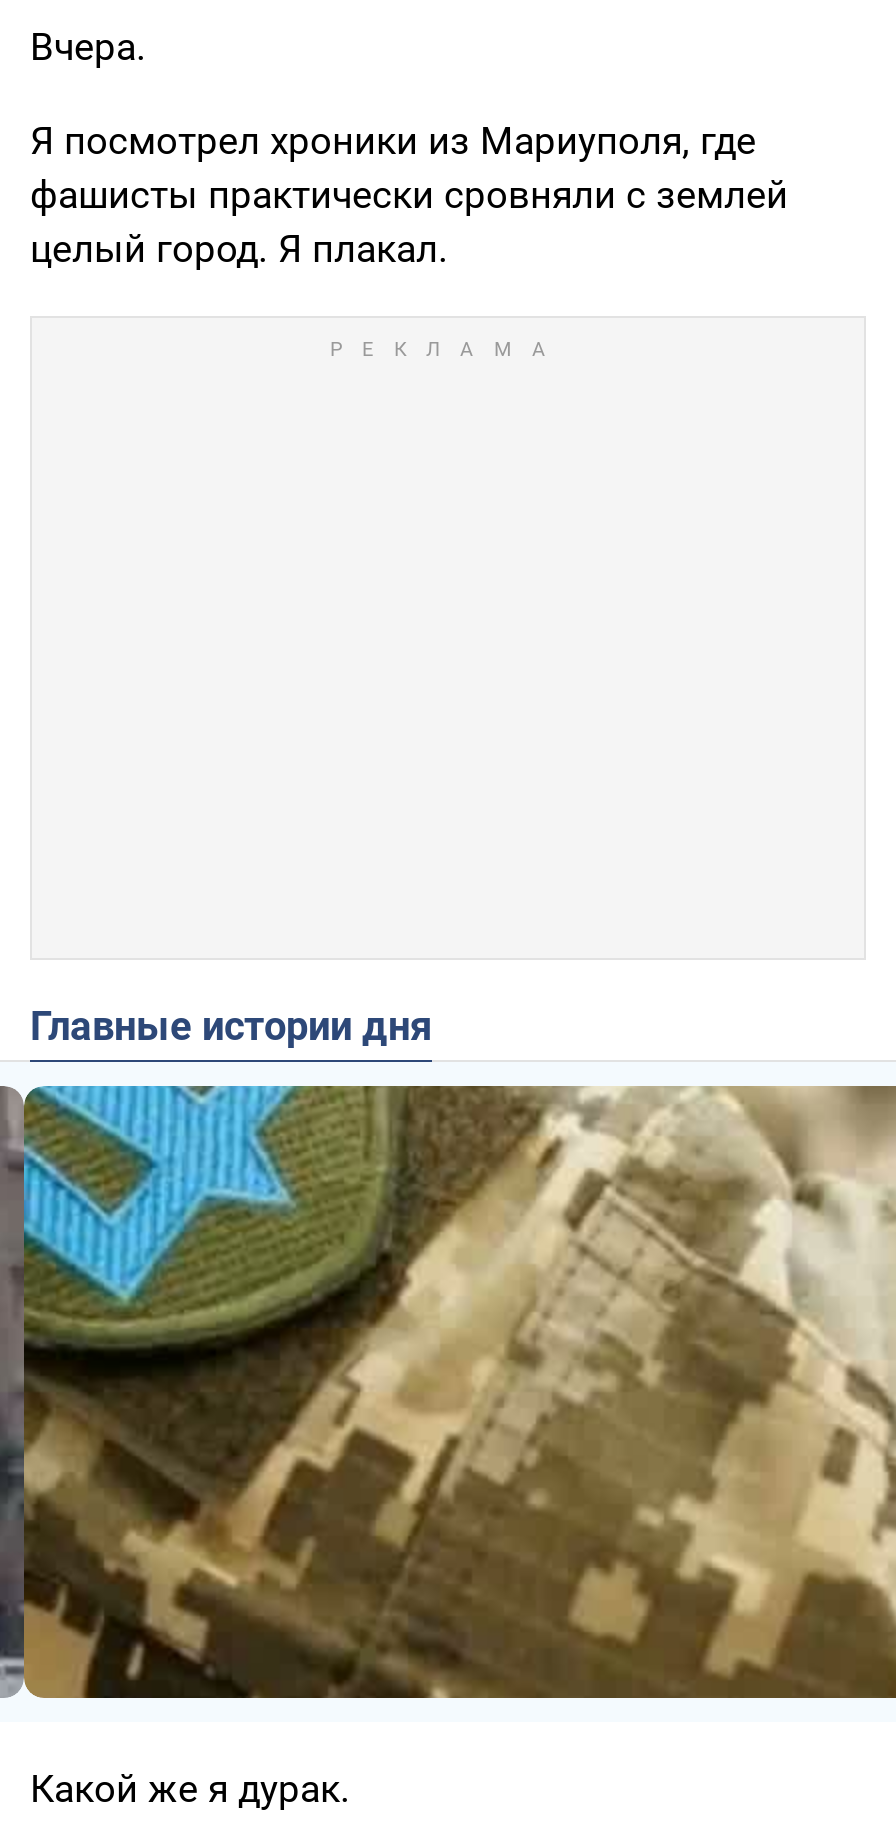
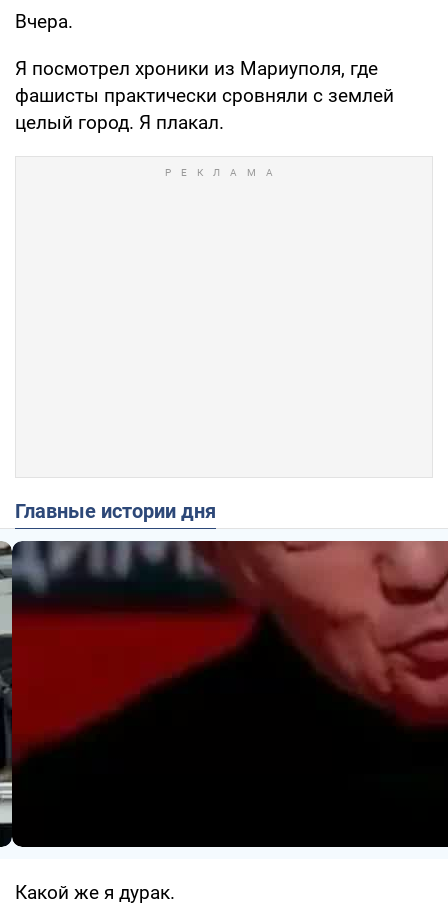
[6,1084,890,1700] [image] -> [3,540,445,848] [image]

